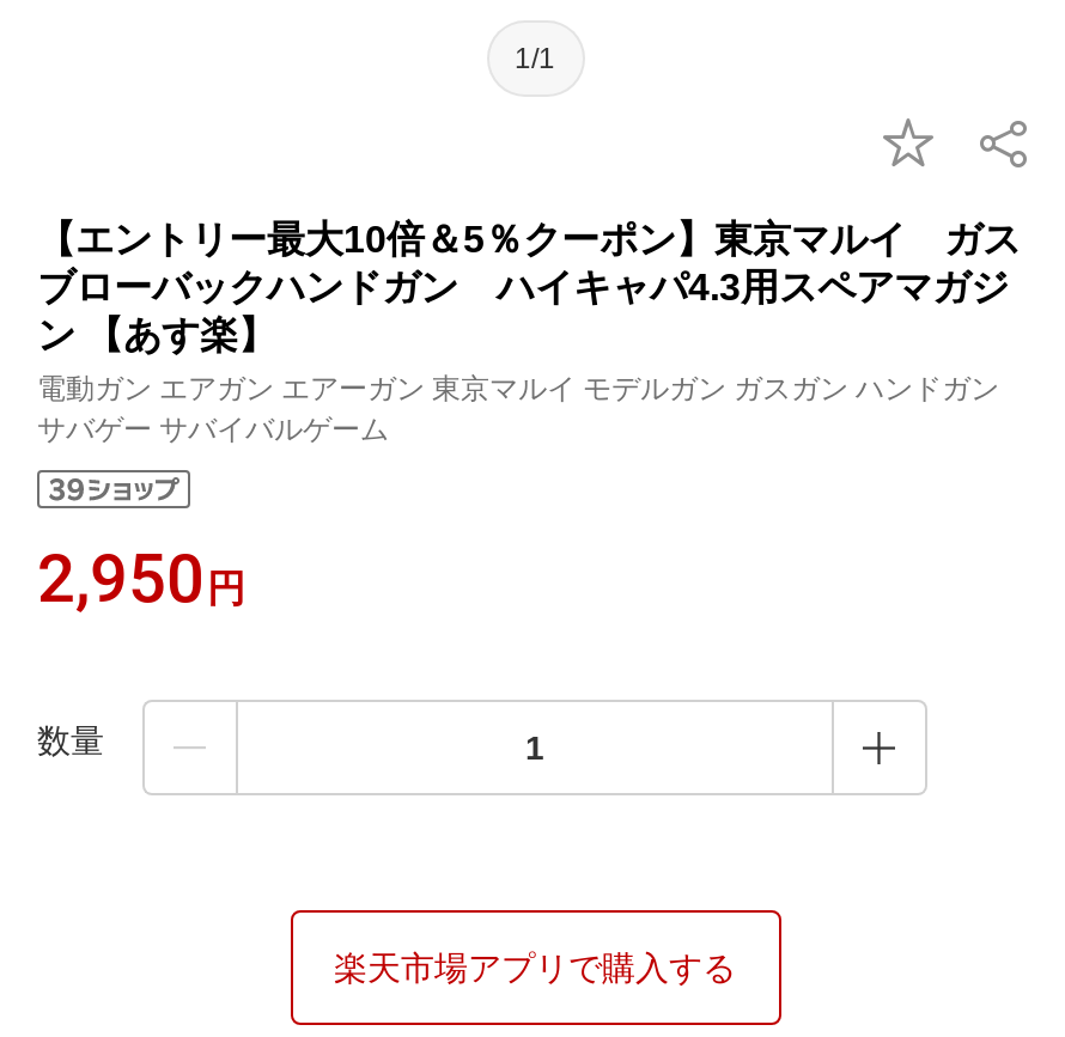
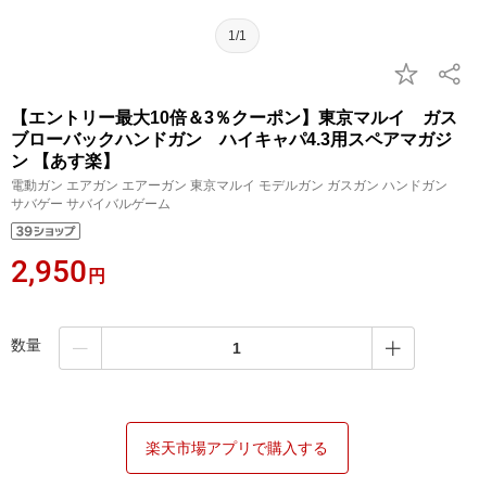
[37,219,1021,260] 【エントリー最大10倍＆5％クーポン】東京マルイ ガス -> [11,108,457,127] 【エントリー最大10倍＆3％クーポン】東京マルイ ガス

